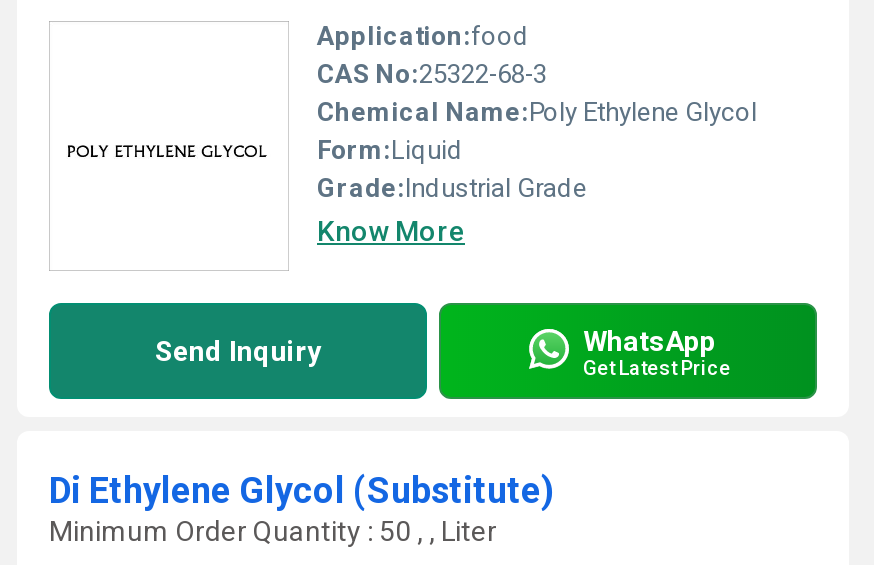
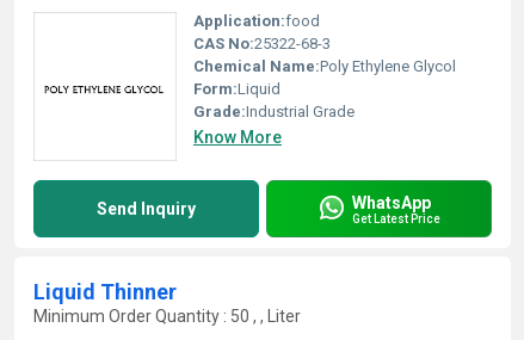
[49,469,555,511] Di Ethylene Glycol (Substitute) -> [33,279,177,304] Liquid Thinner

